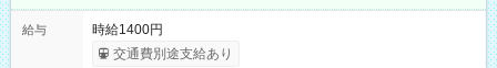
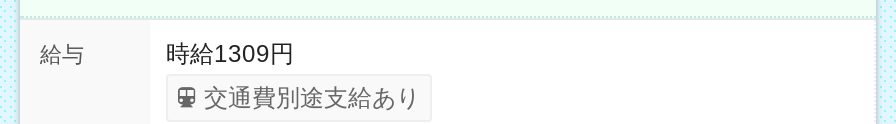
[92,22,163,37] 時給1400円 -> [166,40,294,68] 時給1309円

